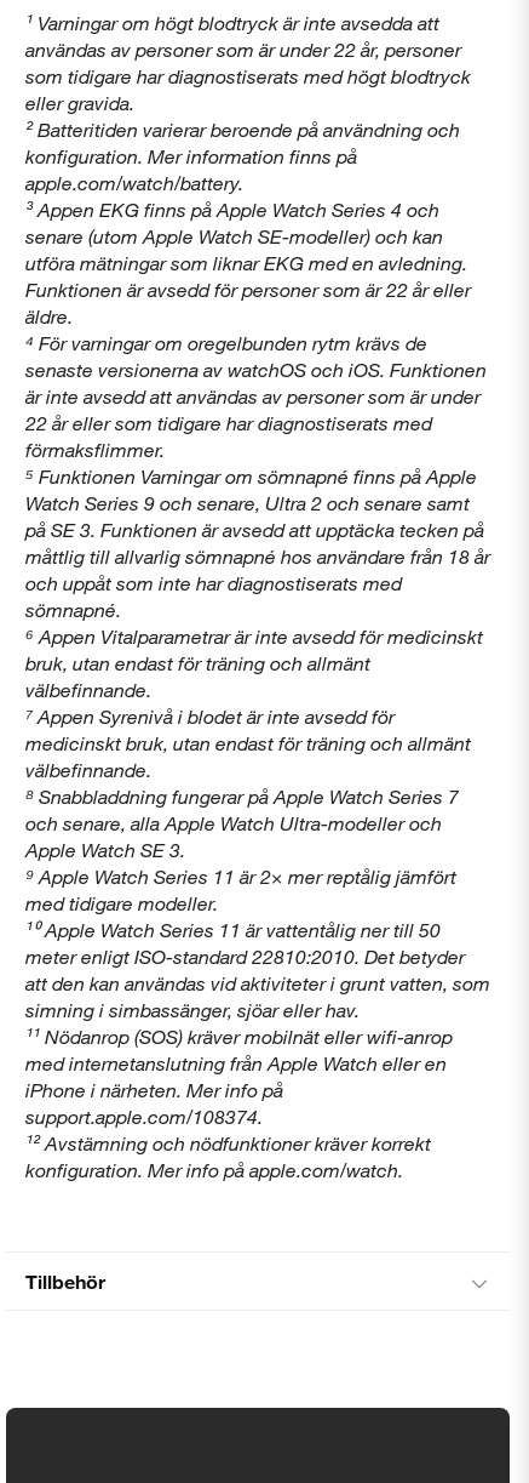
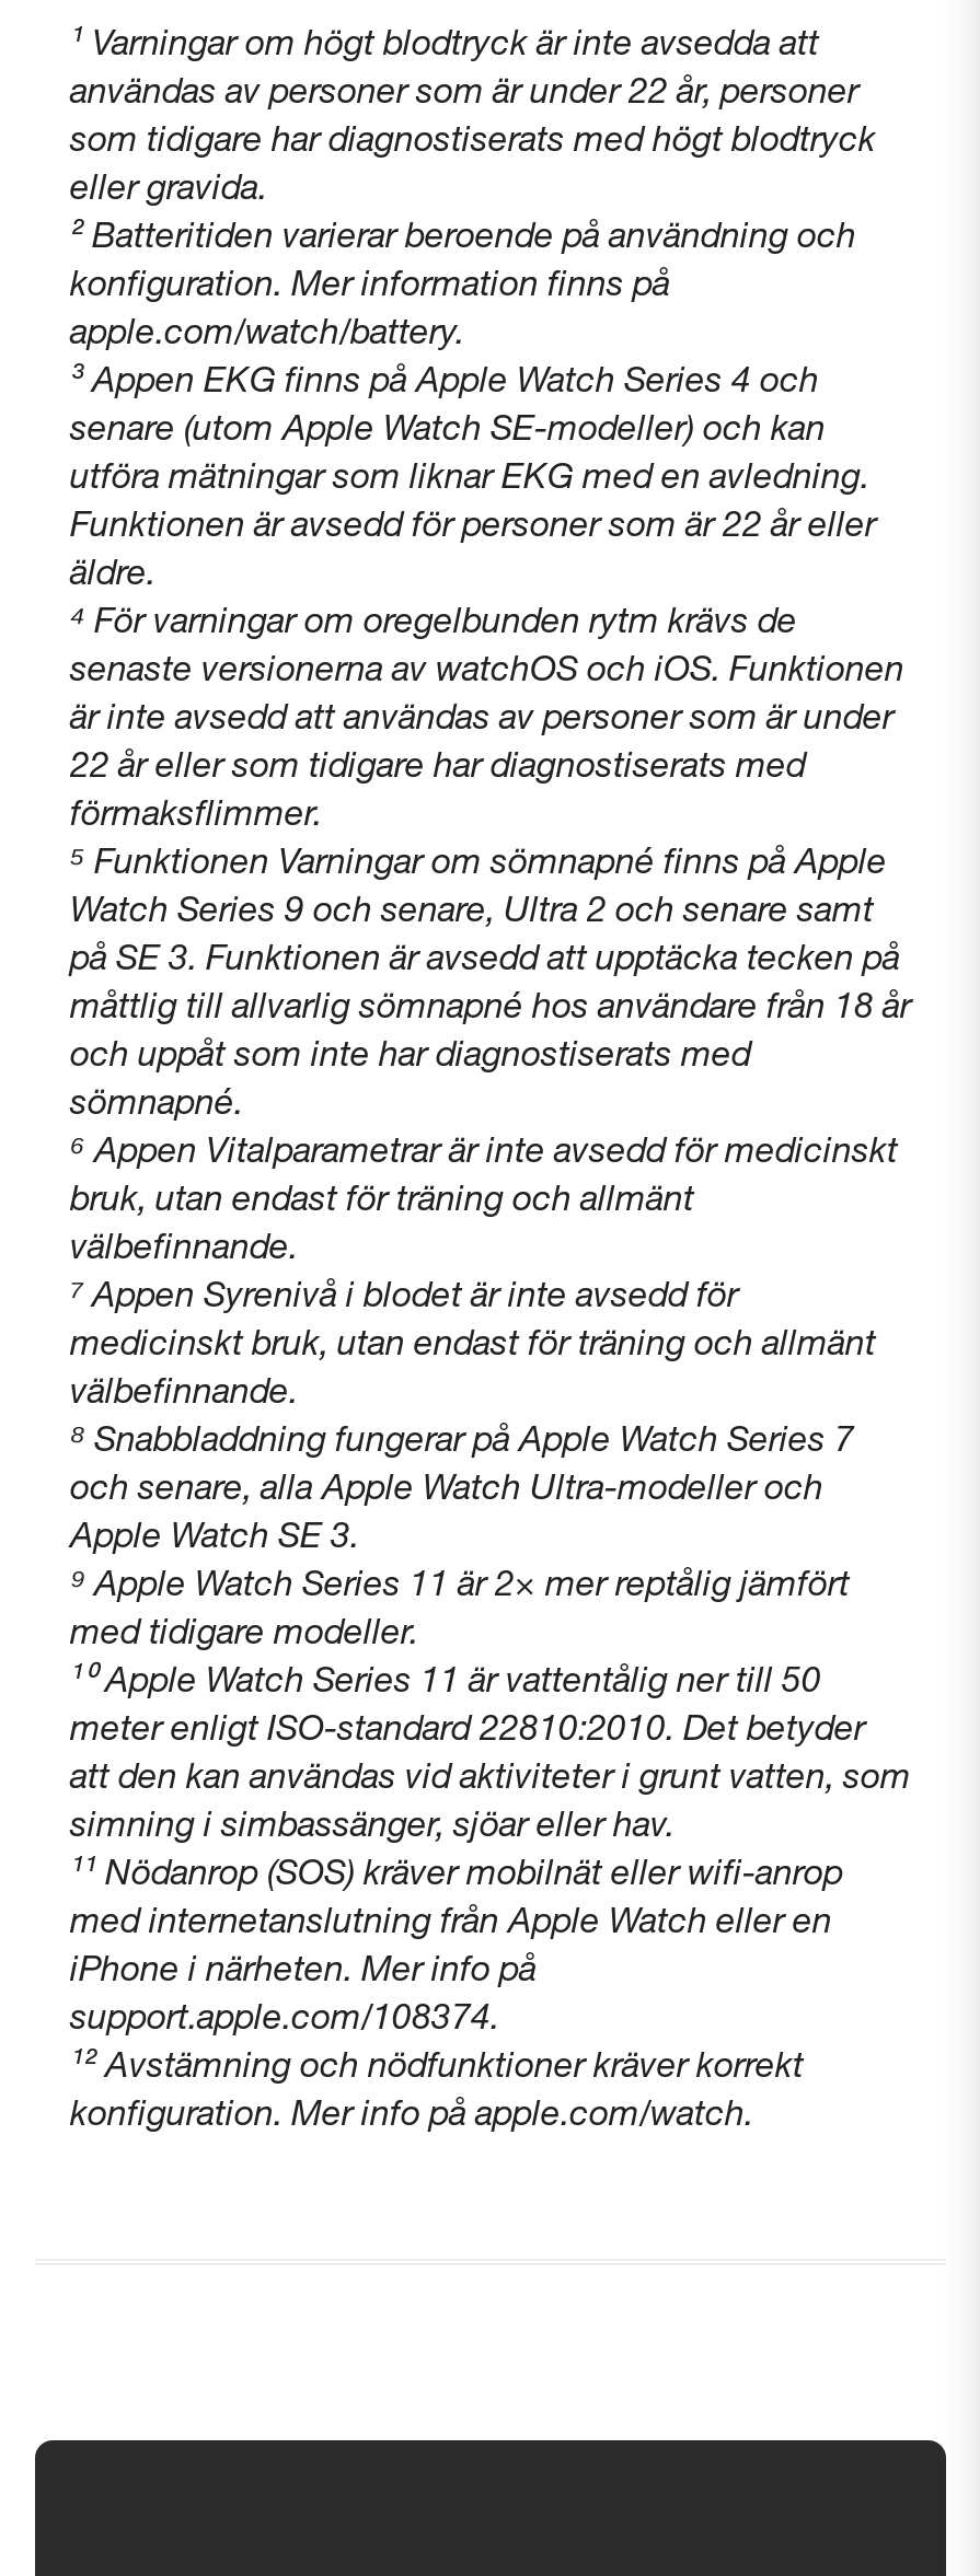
[25,1269,105,1292] Tillbehör -> none

